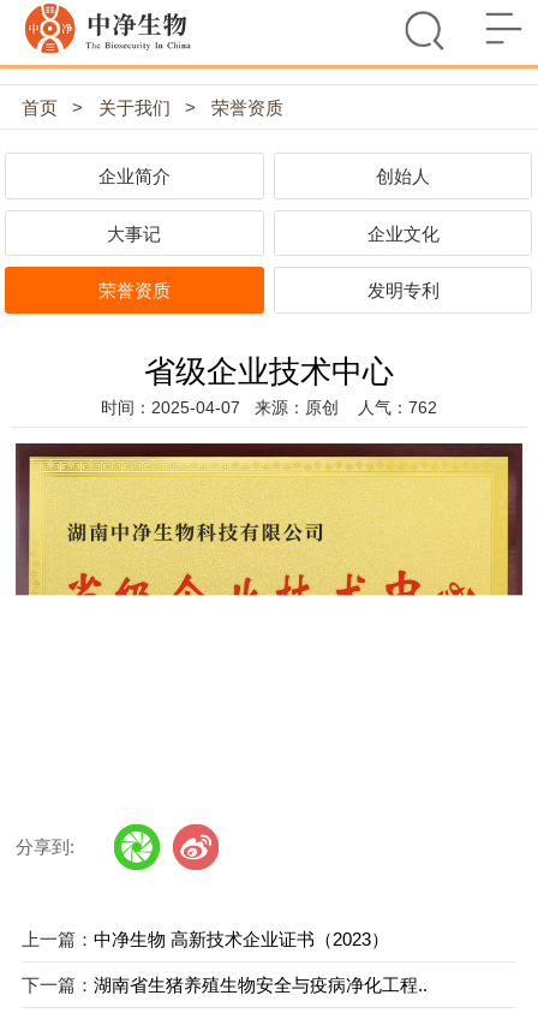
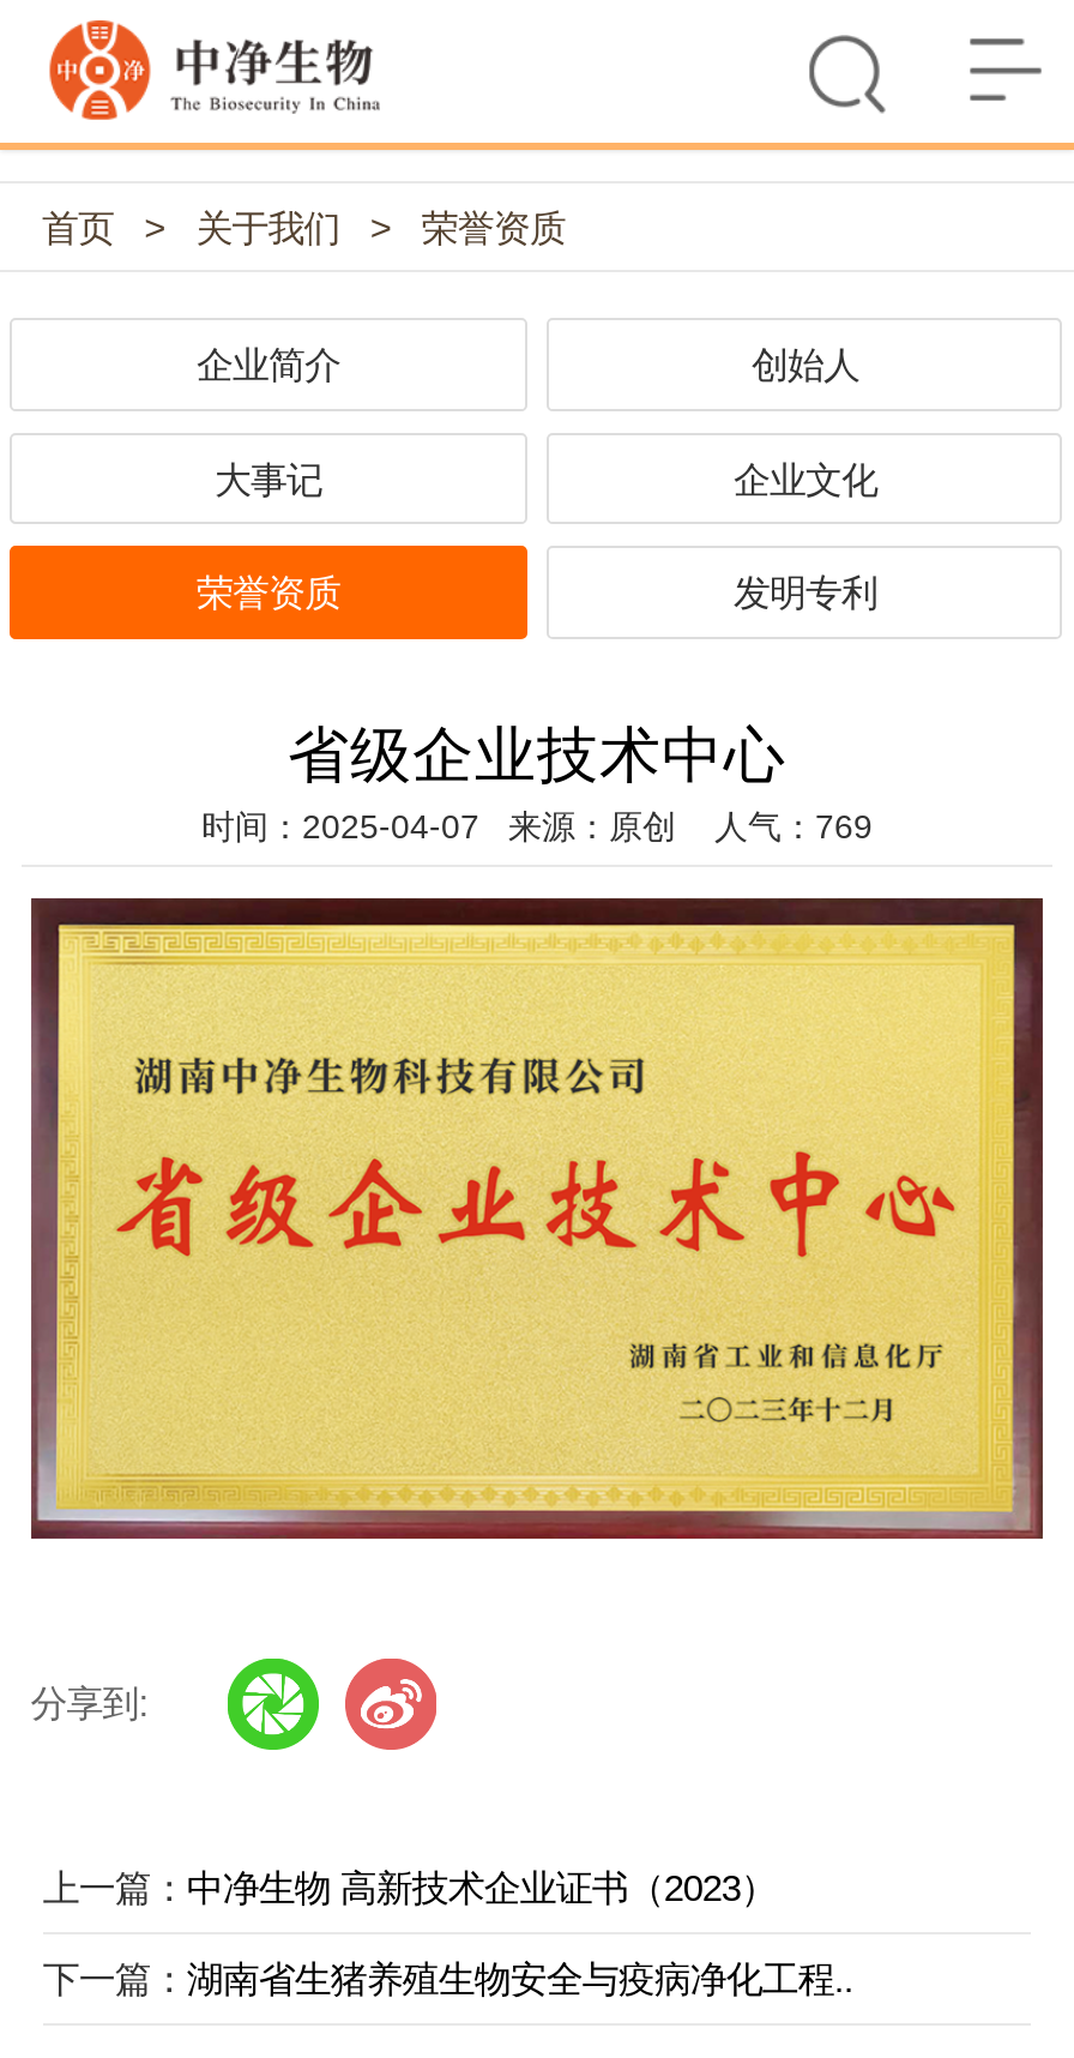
none -> [29,1198,1045,1541] [image]
[101,397,437,416] 时间：2025-04-07来源：原创人气：762 -> [201,806,873,844] 时间：2025-04-07来源：原创人气：769

